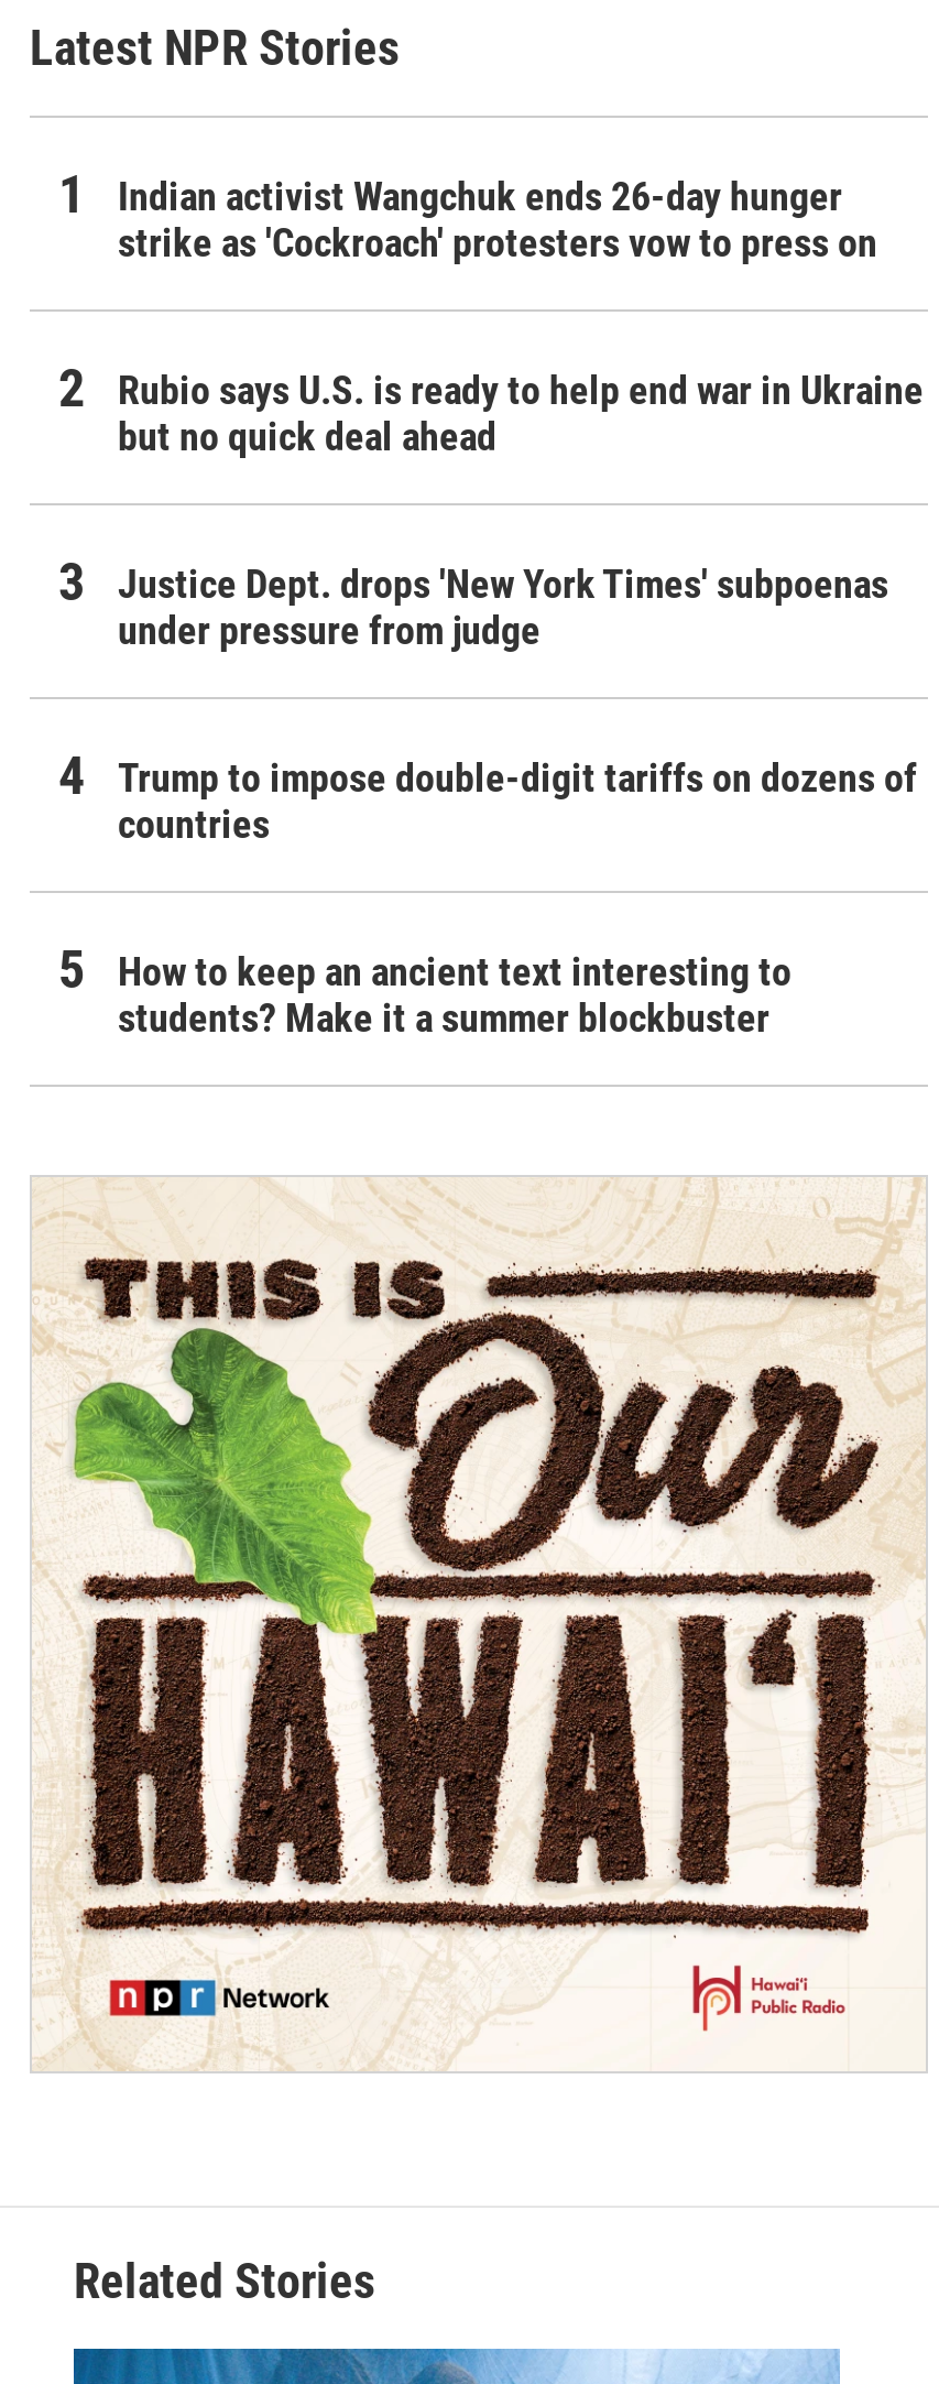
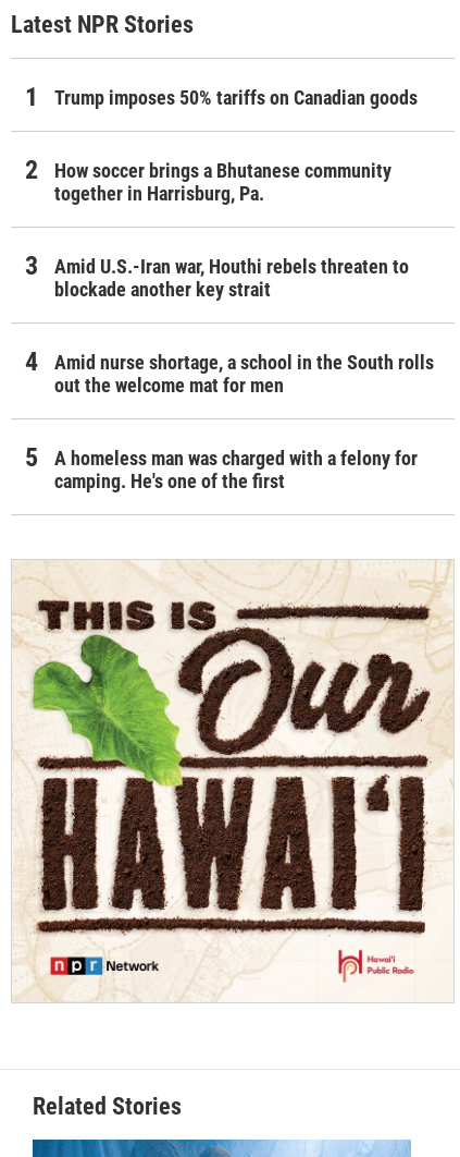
[118,172,877,265] Indian activist Wangchuk ends 26-day hunger | strike as 'Cockroach' protesters vow to press on -> [54,86,418,109] Trump imposes 50% tariffs on Canadian goods
[118,366,924,459] Rubio says U.S. is ready to help end war in Ukraine | but no quick deal ahead -> [54,159,391,204] How soccer brings a Bhutanese community | together in Harrisburg, Pa.
[118,560,888,652] Justice Dept. drops 'New York Times' subpoenas | under pressure from judge -> [54,255,409,300] Amid U.S.-Iran war, Houthi rebels threaten to | blockade another key strait
[118,754,917,846] Trump to impose double-digit tariffs on dozens of | countries -> [54,350,434,396] Amid nurse shortage, a school in the South rolls | out the welcome mat for men
[118,947,791,1040] How to keep an ancient text interesting to | students? Make it a summer blockbuster -> [54,446,418,492] A homeless man was charged with a felony for | camping. He's one of the first

